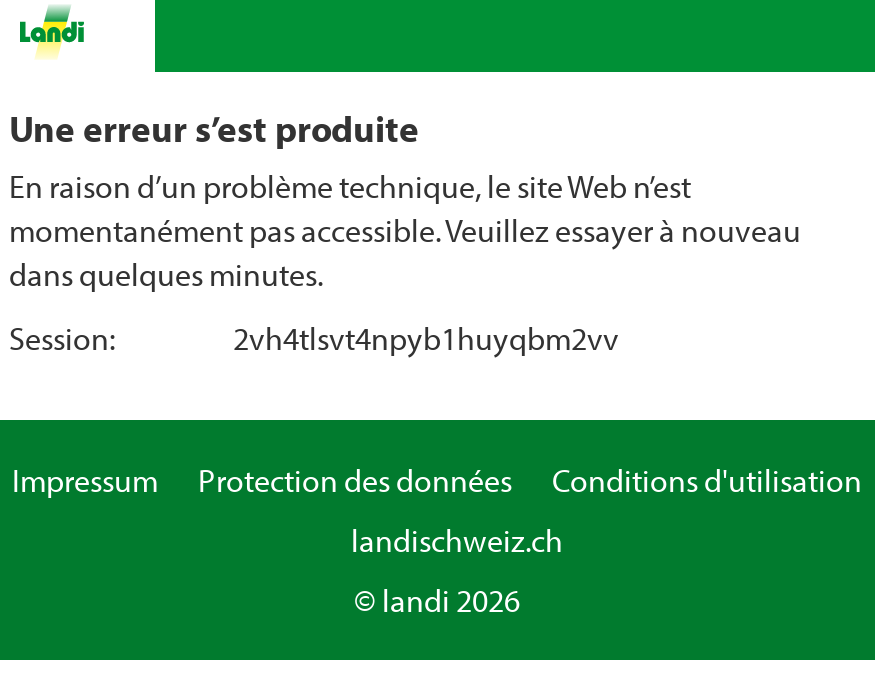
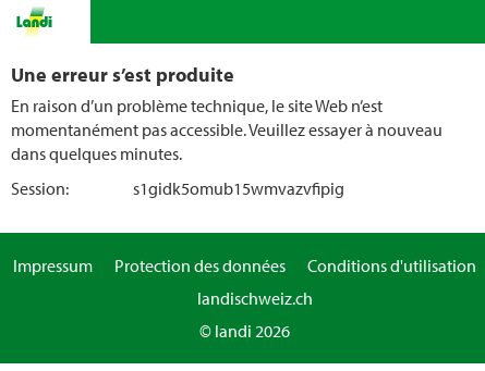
[233,318,619,358] 2vh4tlsvt4npyb1huyqbm2vv -> [133,177,344,199] s1gidk5omub15wmvazvfipig

